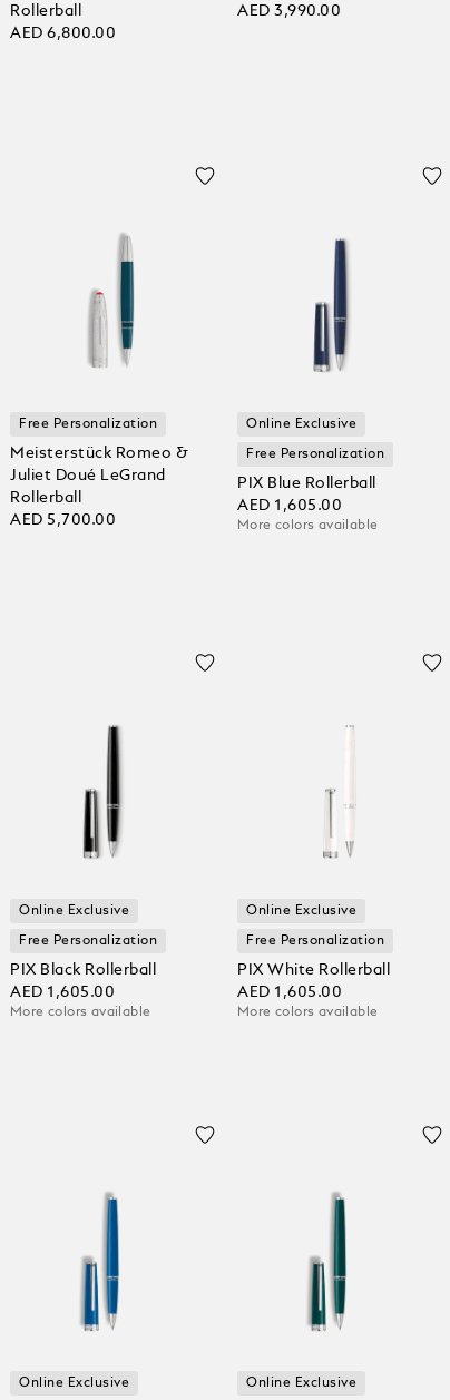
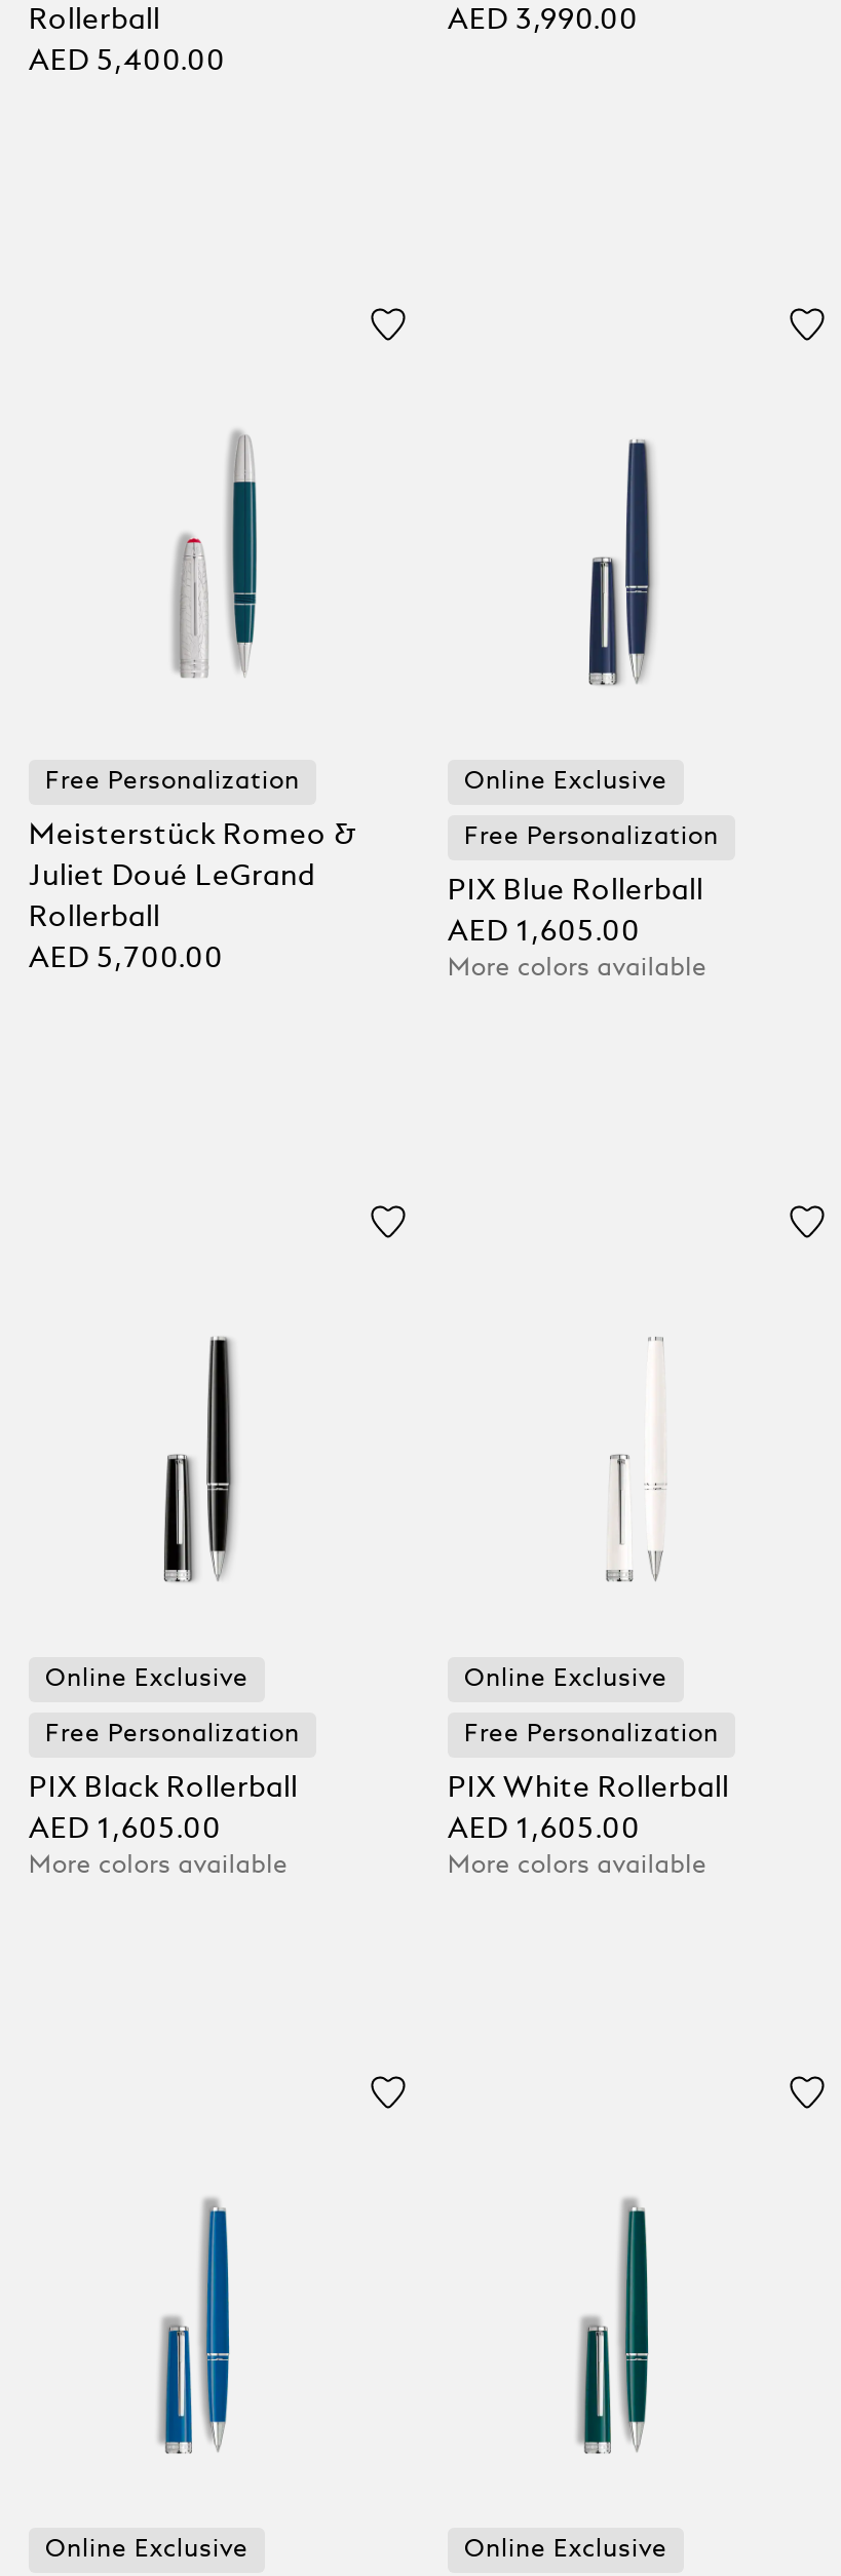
[10,26,116,42] AED 6,800.00 -> [29,48,226,77] AED 5,400.00

